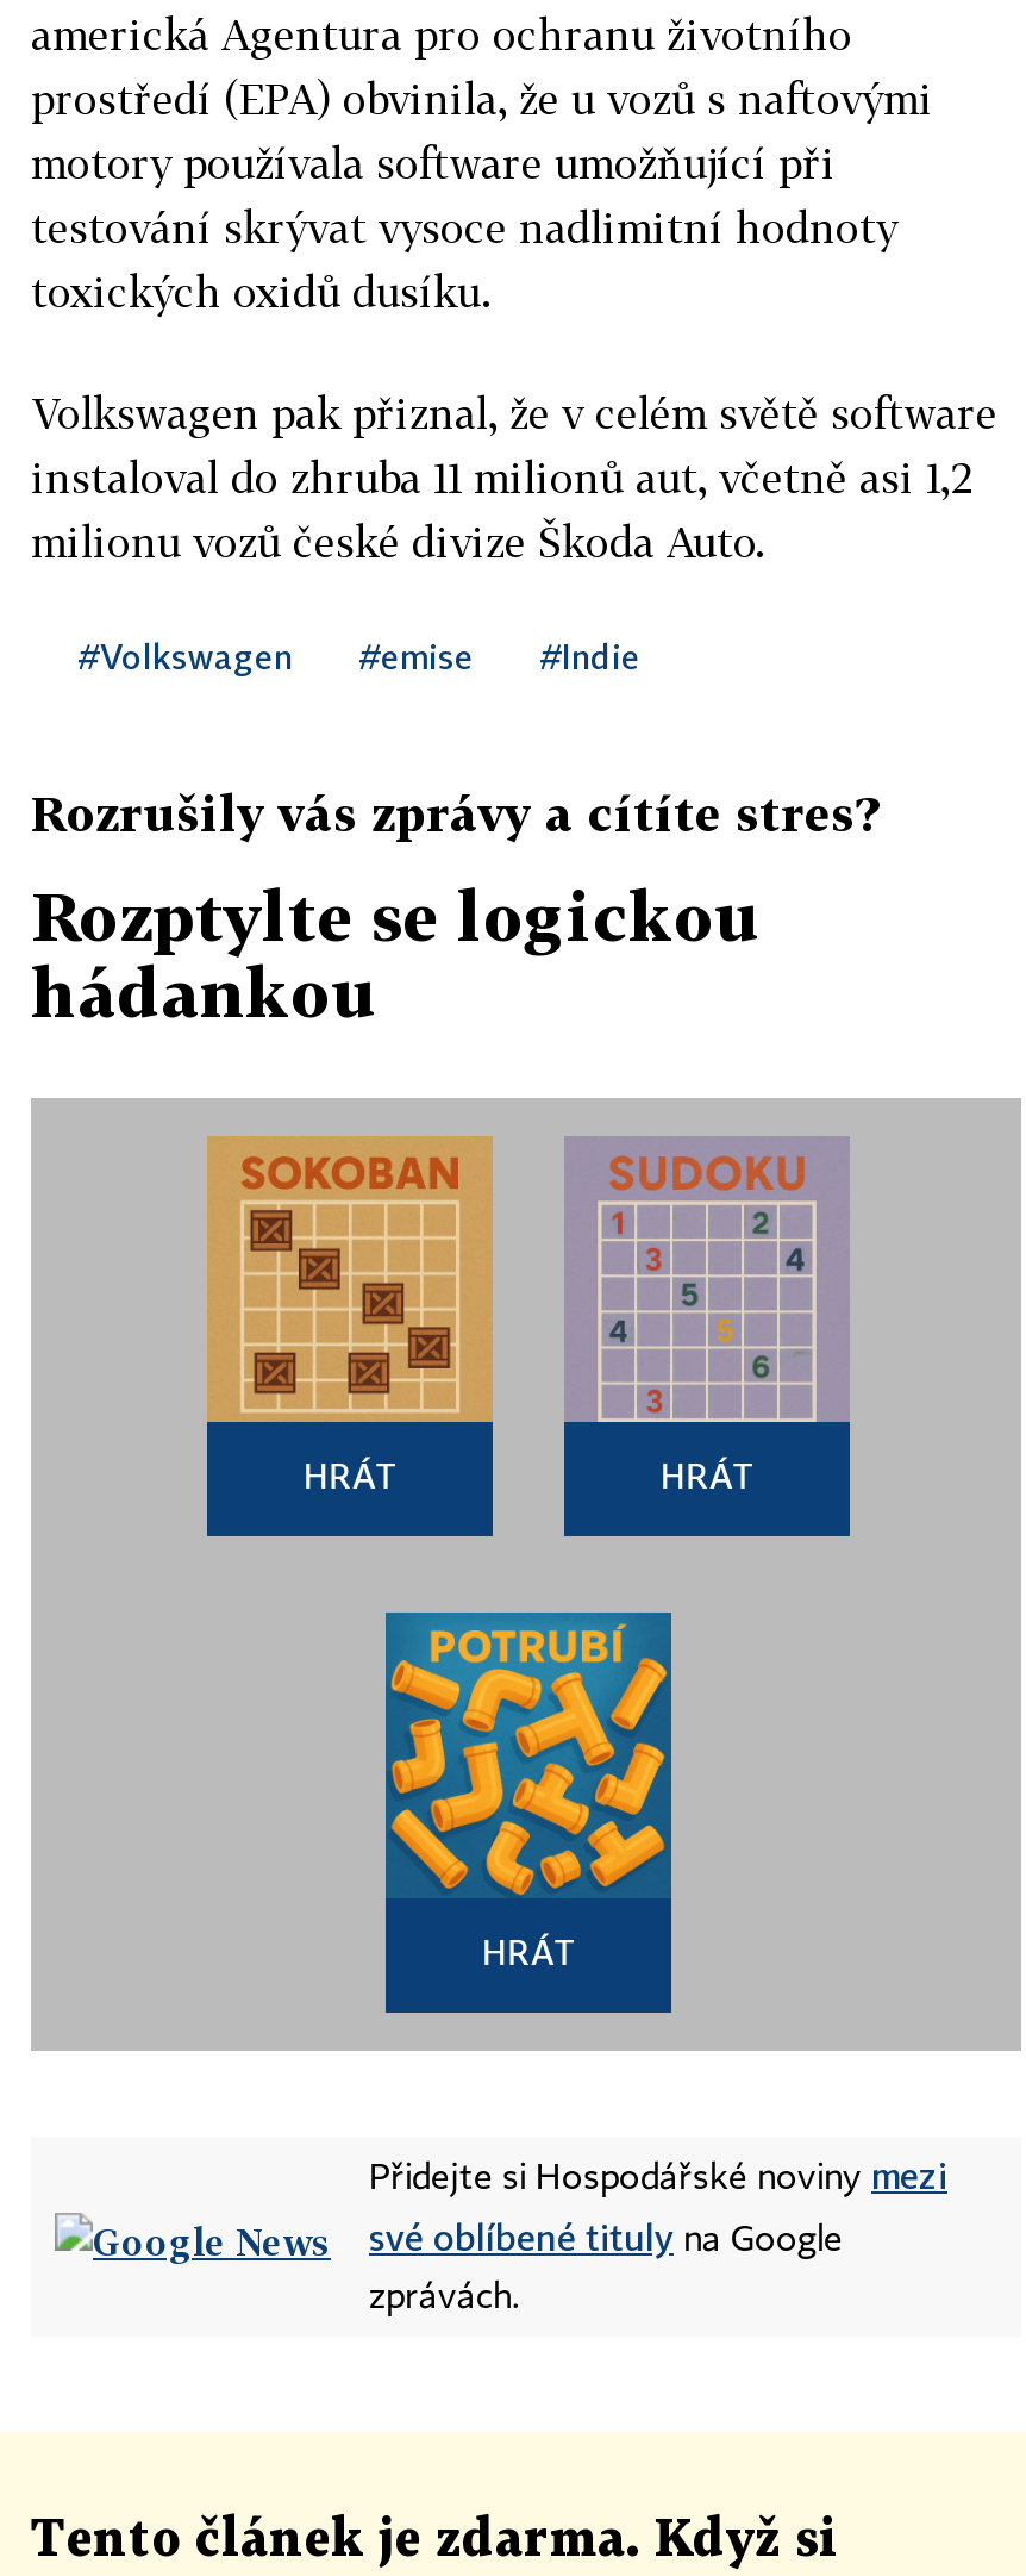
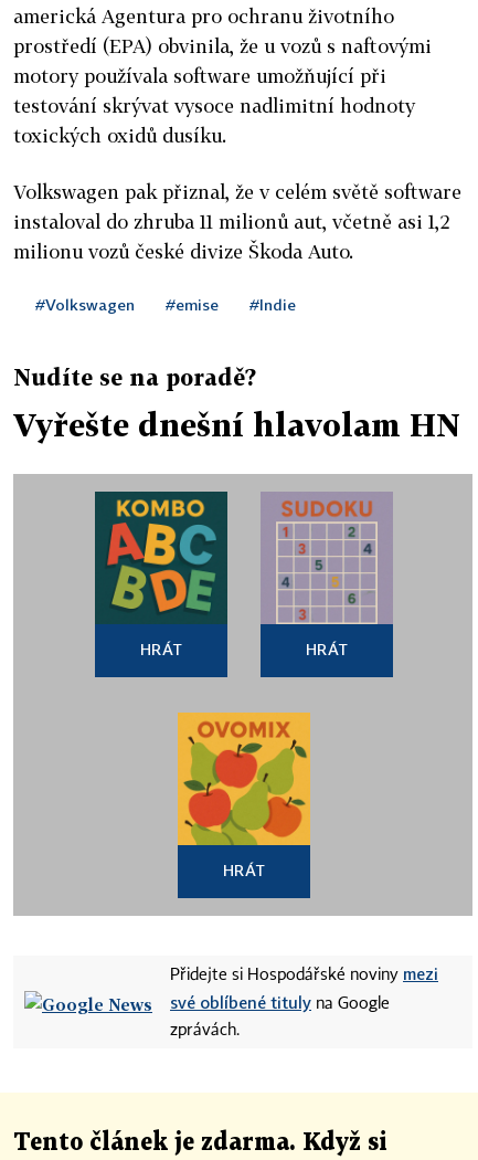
[31,784,878,841] Rozrušily vás zprávy a cítíte stres? -> [13,363,256,390] Nudíte se na poradě?
[31,877,762,1031] Rozptylte se logickou | hádankou -> [13,407,460,443] Vyřešte dnešní hlavolam HN
[207,1136,493,1424] [image] -> [94,491,229,624] [image]
[383,1610,674,1898] [image] -> [177,711,311,846] [image]

